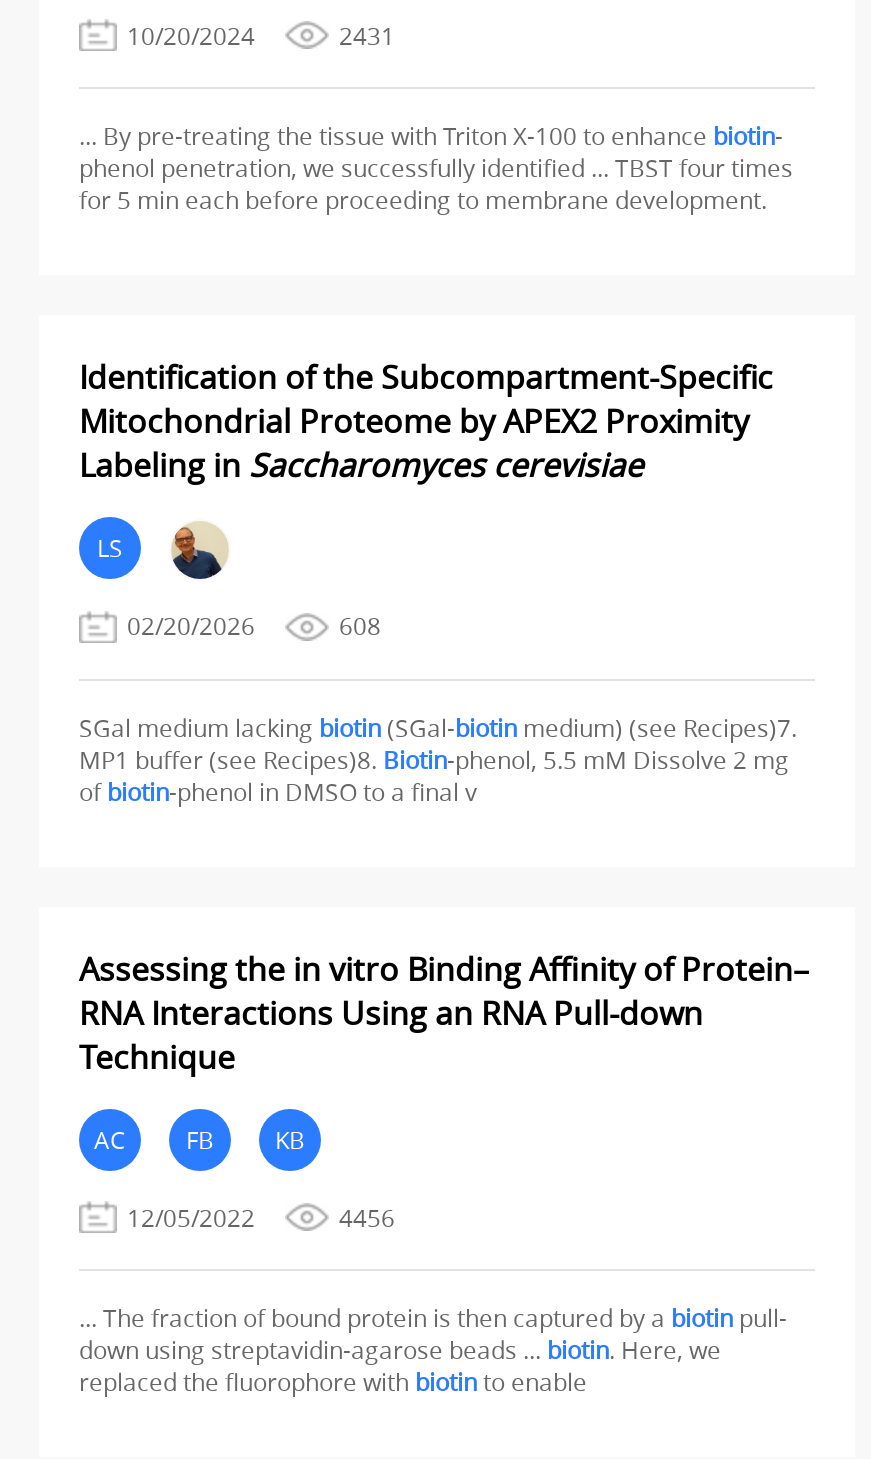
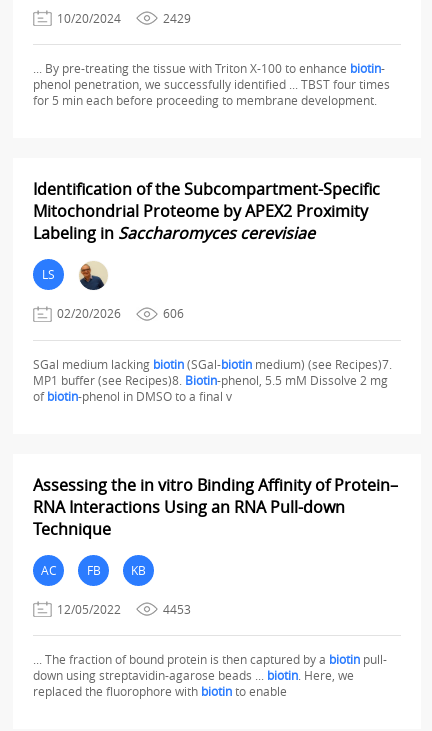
[339,19,395,51] 2431 -> [163,10,191,26] 2429
[339,609,381,641] 608 -> [163,305,184,321] 606
[339,1200,395,1232] 4456 -> [163,600,191,616] 4453

